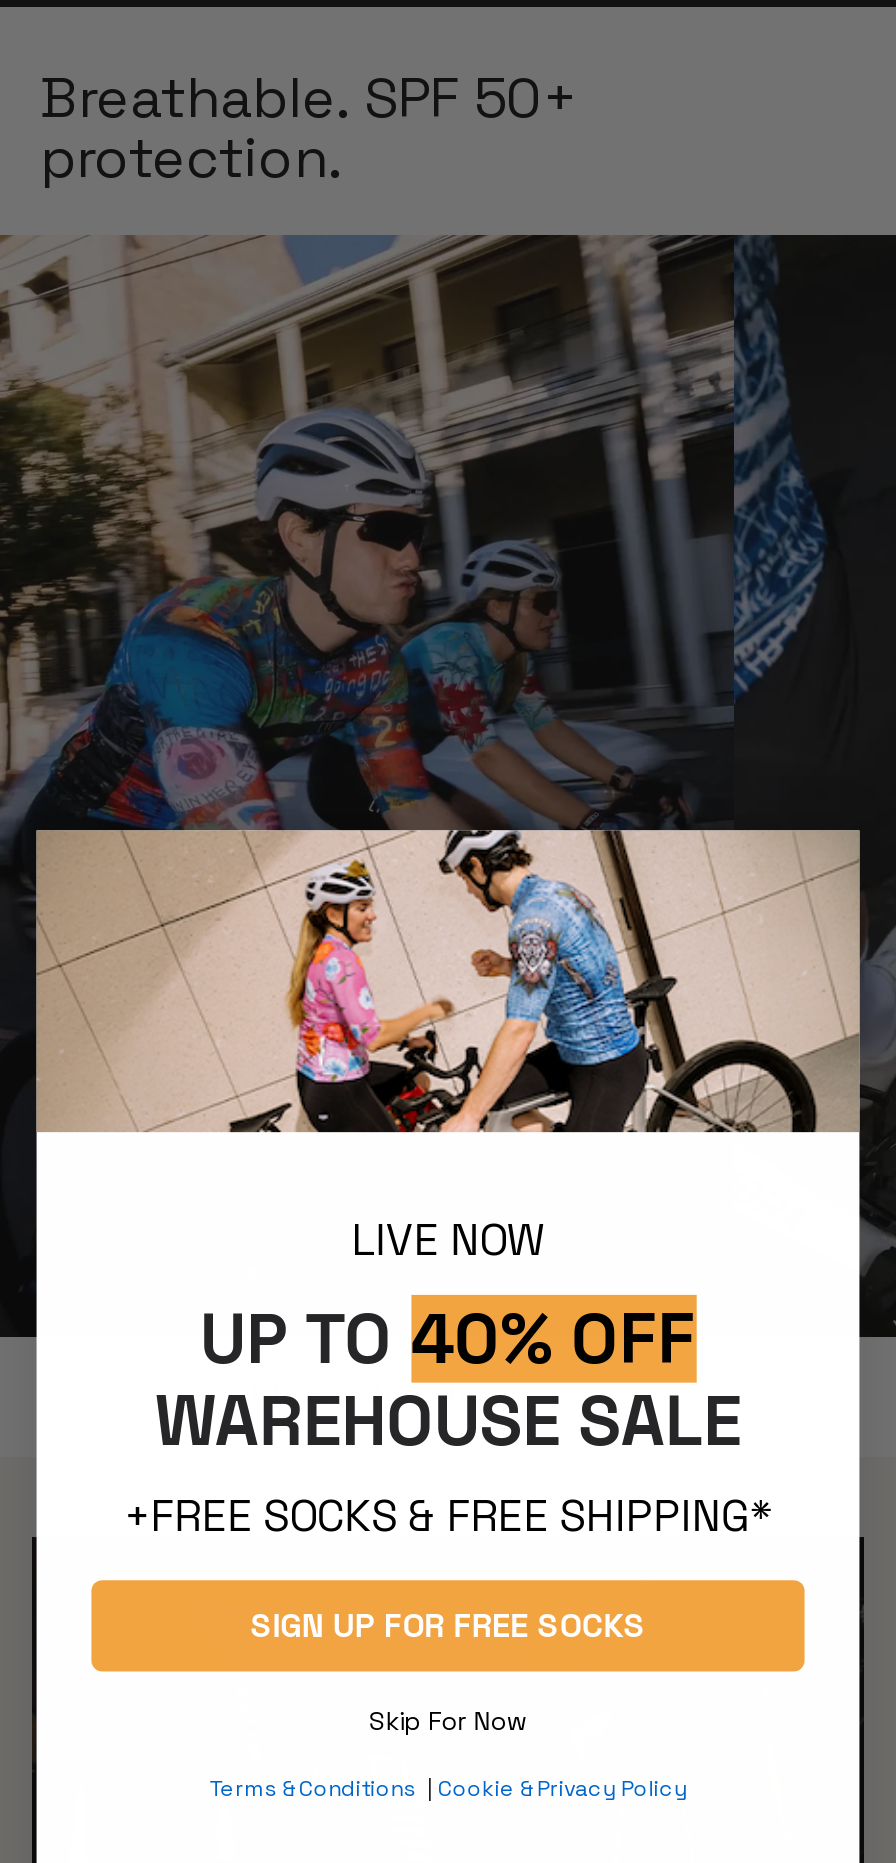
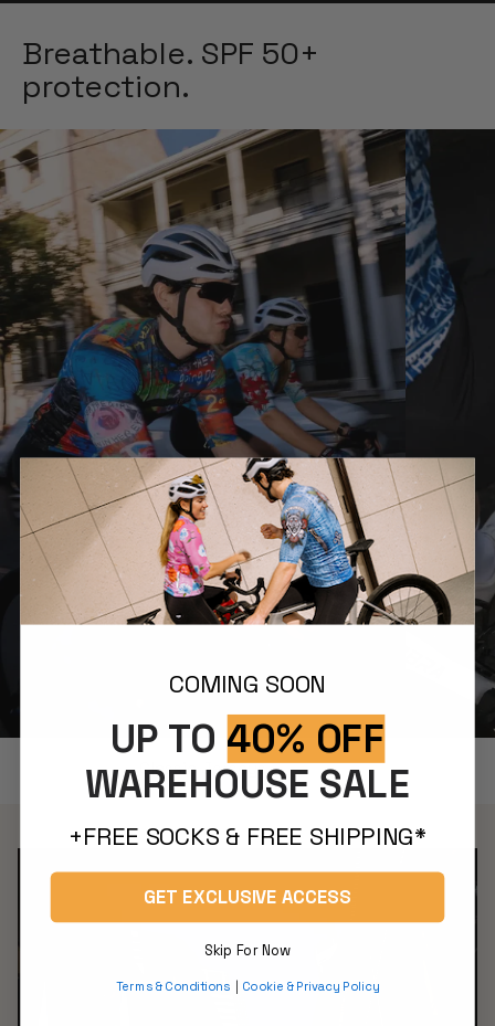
[351,1210,545,1267] LIVE NOW -> [169,668,326,699] COMING SOON
[251,1604,645,1646] SIGN UP FOR FREE SOCKS -> [143,885,352,908] GET EXCLUSIVE ACCESS

